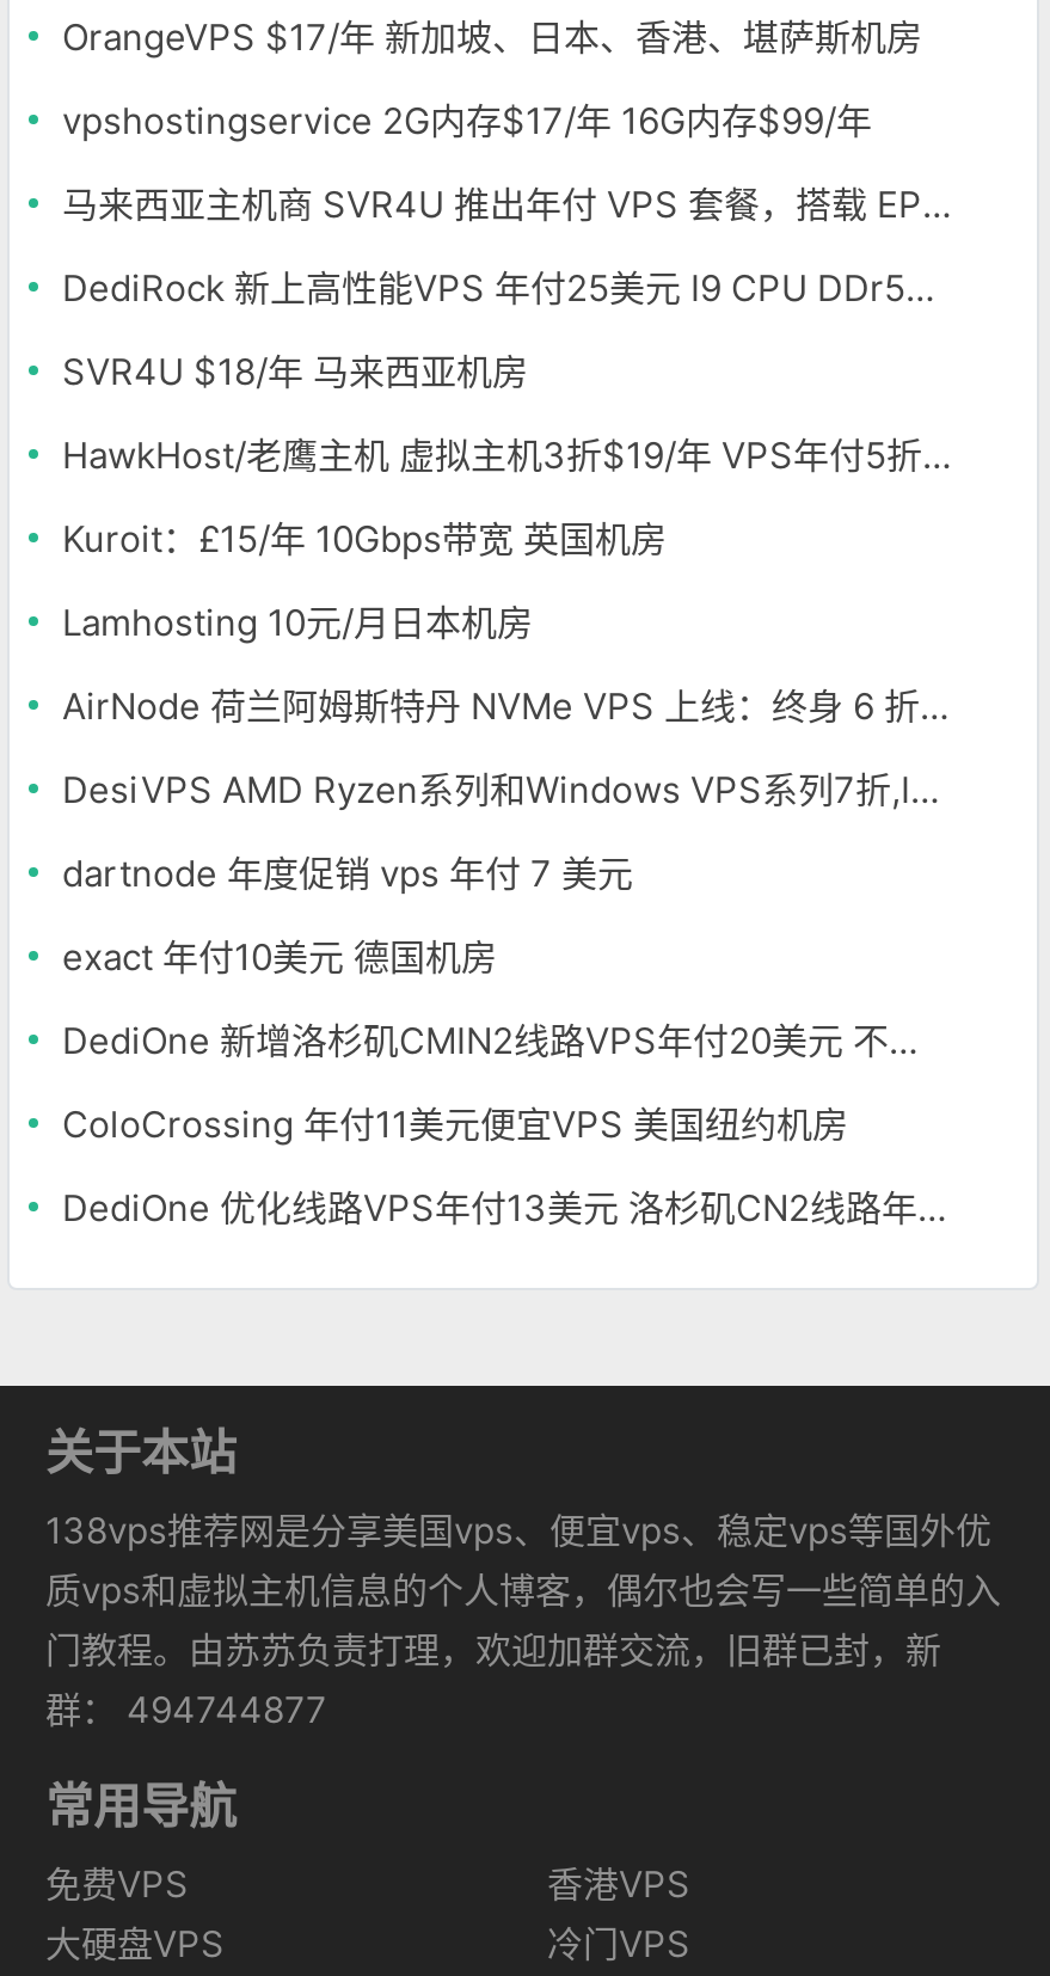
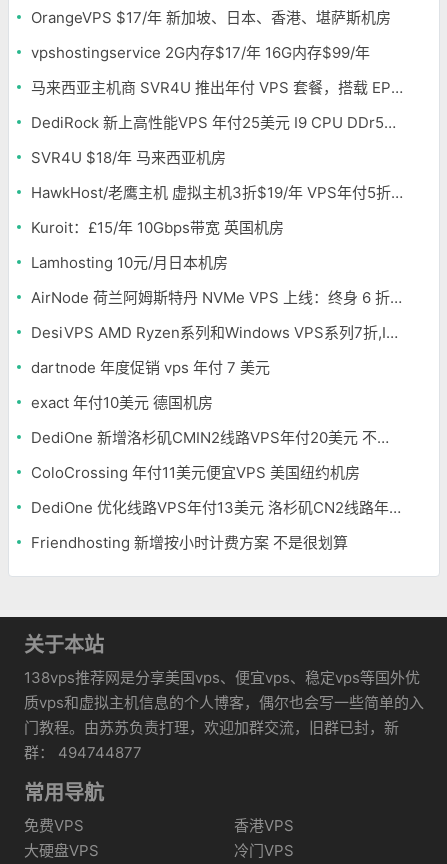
none -> [31,533,348,552] Friendhosting 新增按小时计费方案 不是很划算

